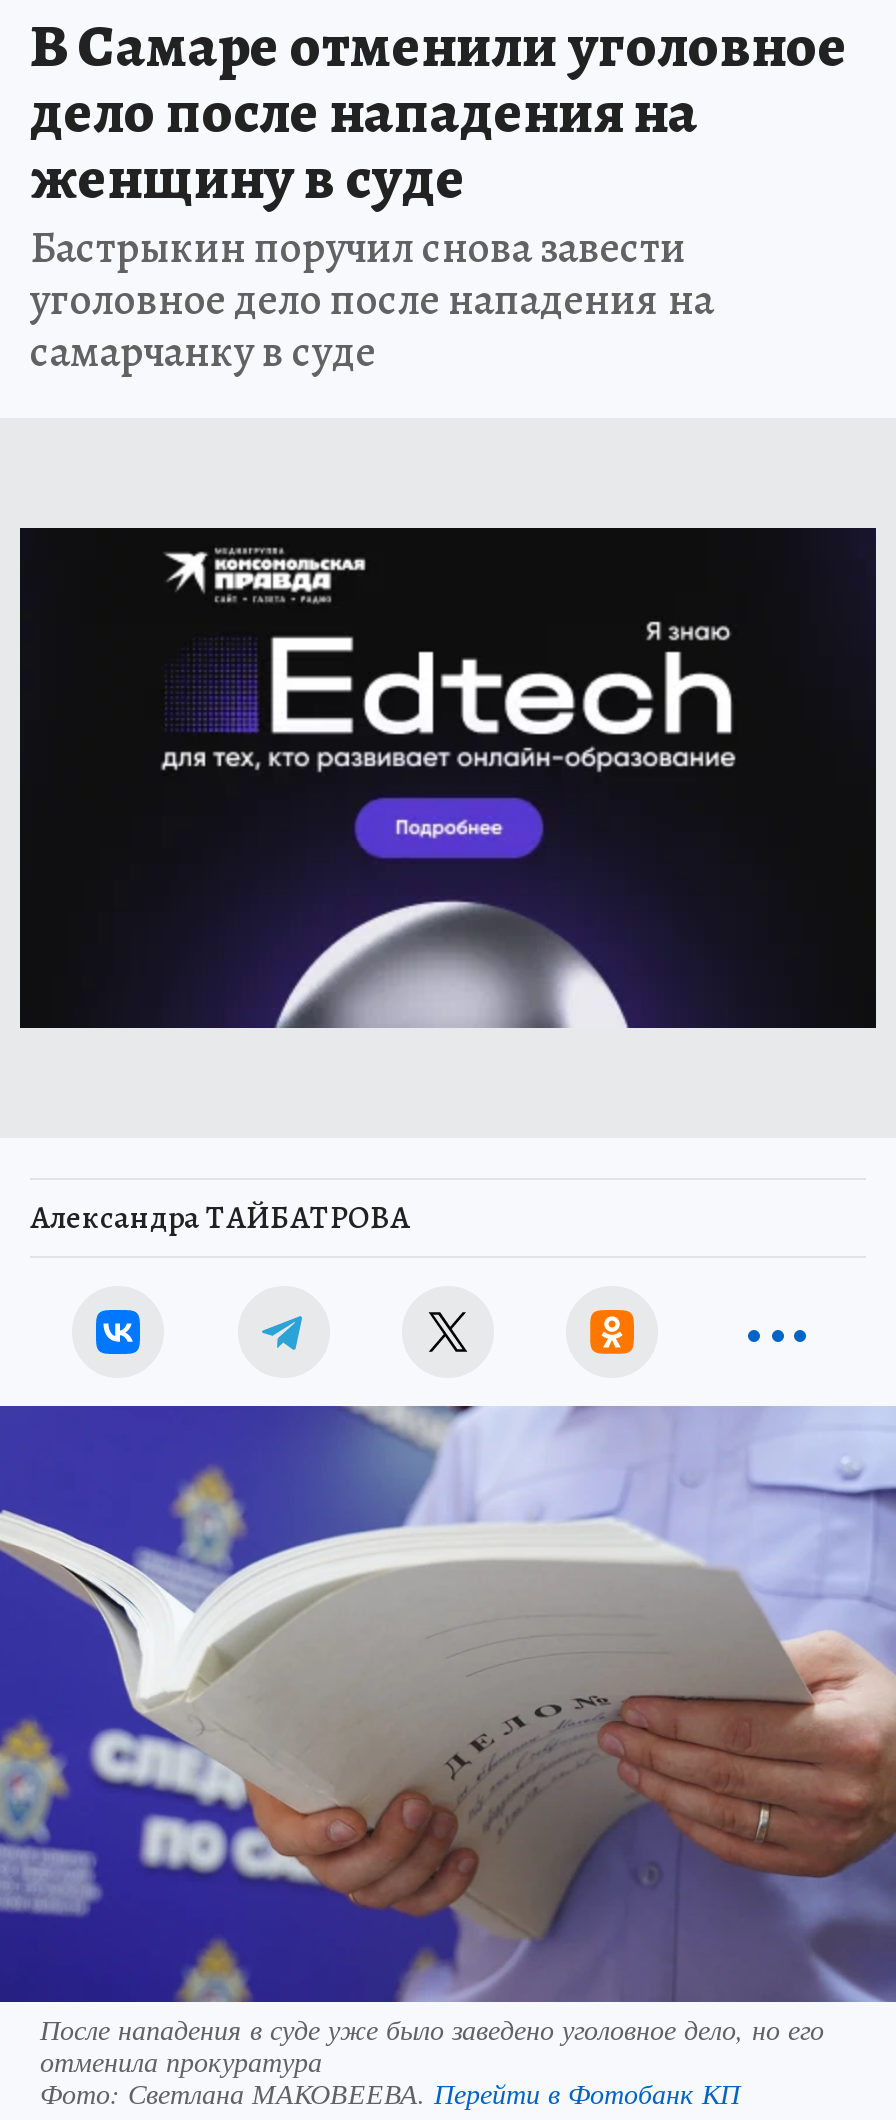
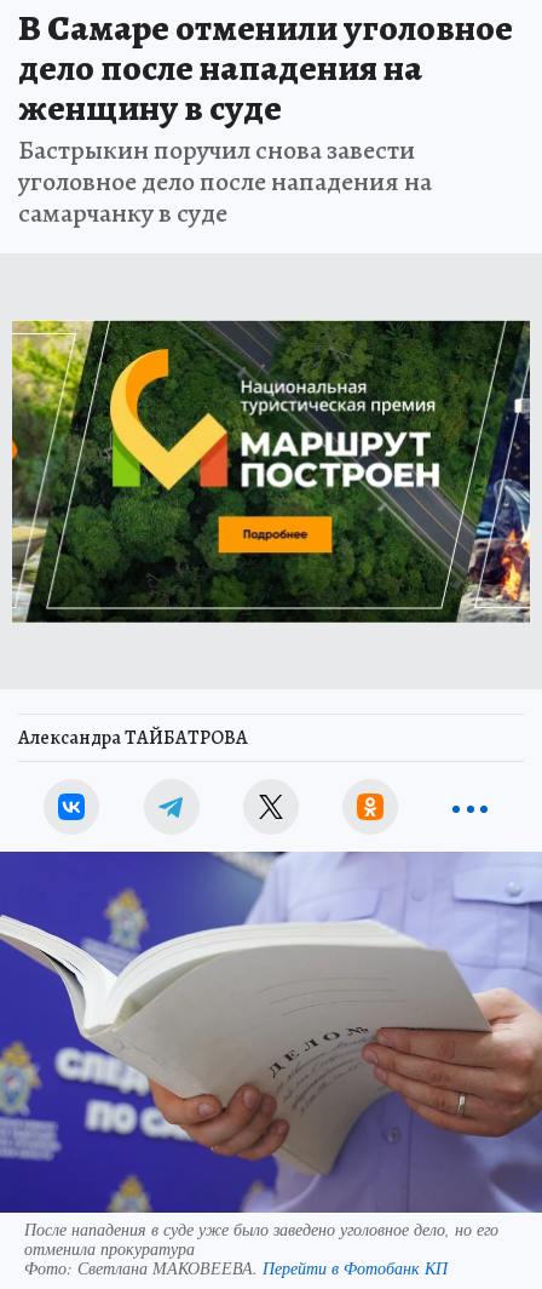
[18,526,878,1028] [image] -> [11,320,531,624] [image]

